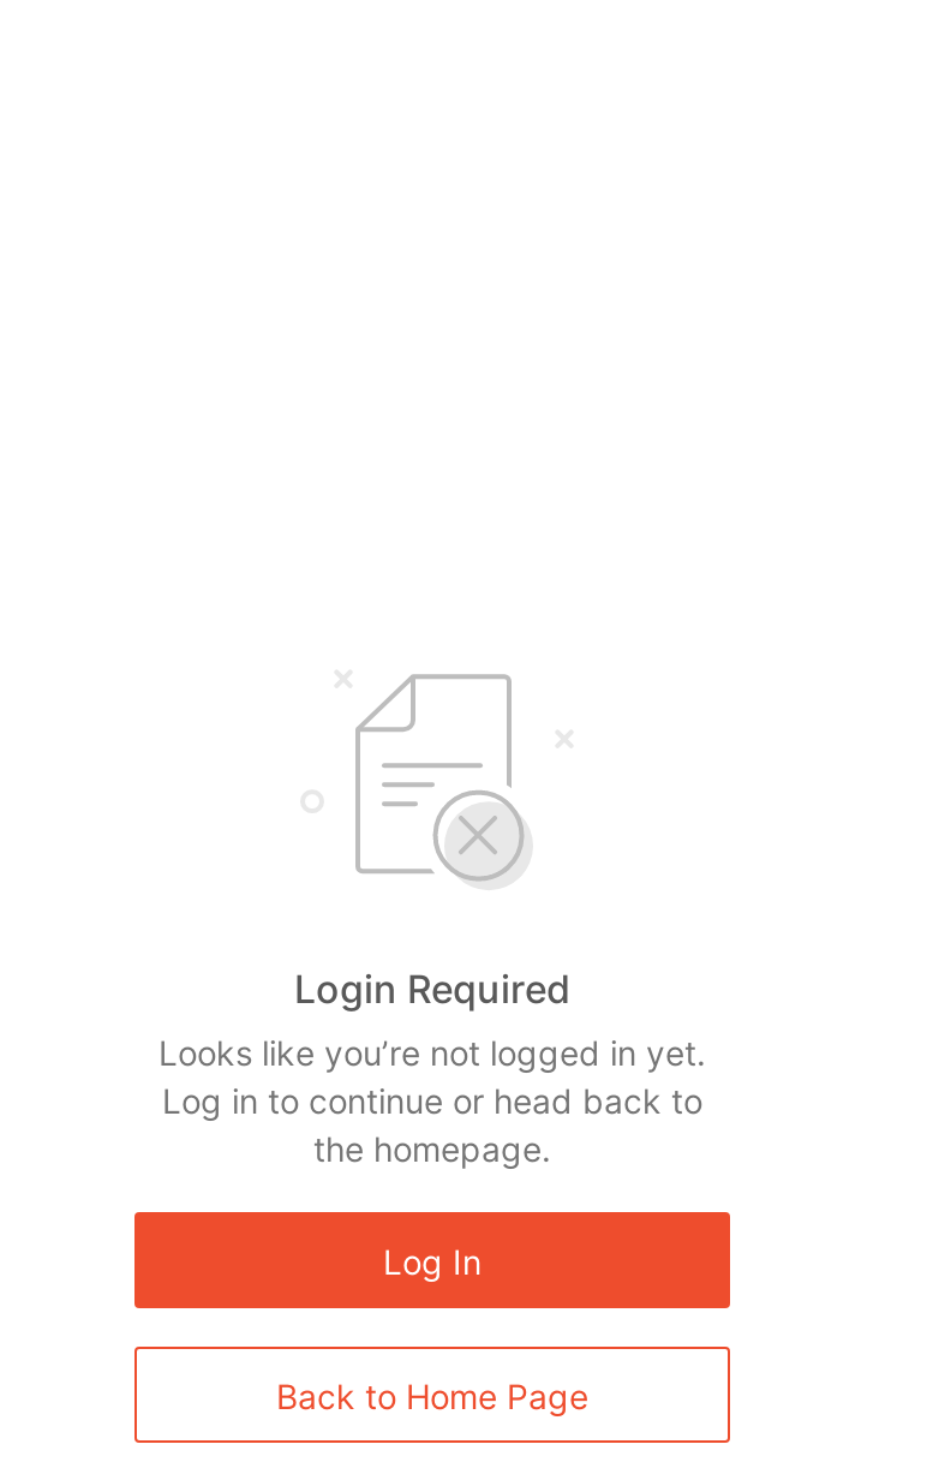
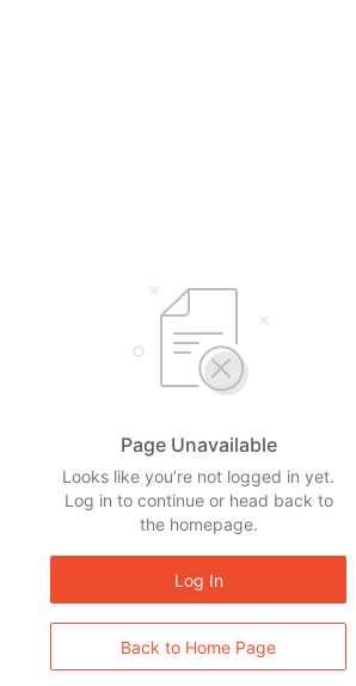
[294,965,570,1013] Login Required -> [120,433,277,457] Page Unavailable

